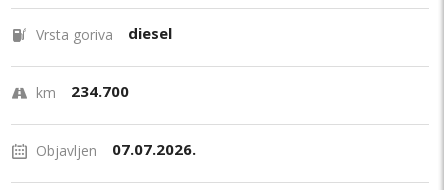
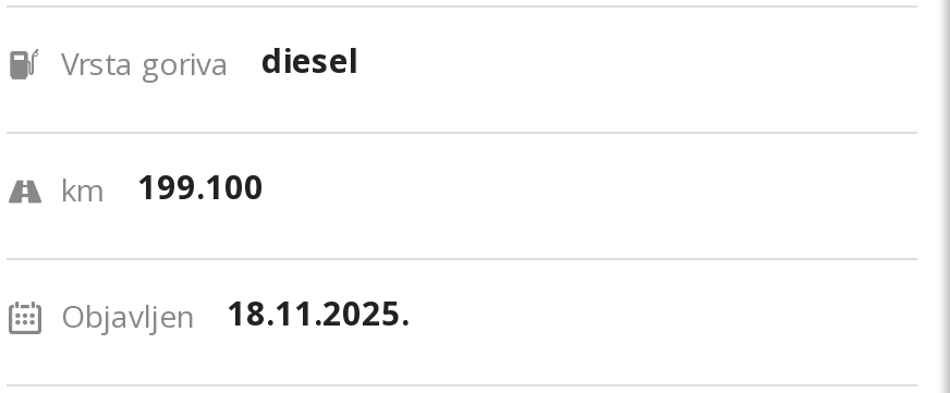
[36,81,129,102] km 234.700 -> [61,164,264,210] km 199.100
[36,139,196,160] Objavljen 07.07.2026. -> [61,291,410,336] Objavljen 18.11.2025.

